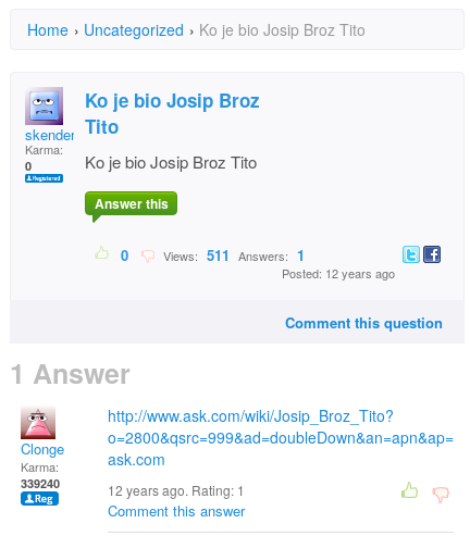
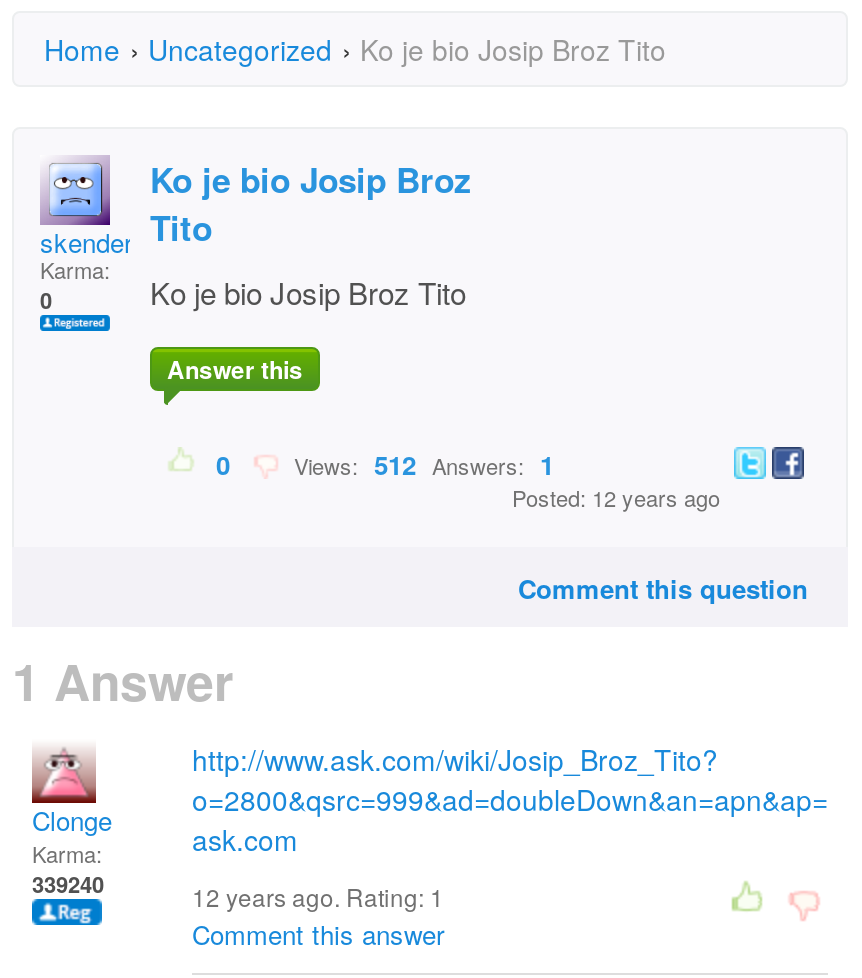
[157,245,305,265] Views: 511 Answers: 1 -> [282,445,554,483] Views: 512 Answers: 1

